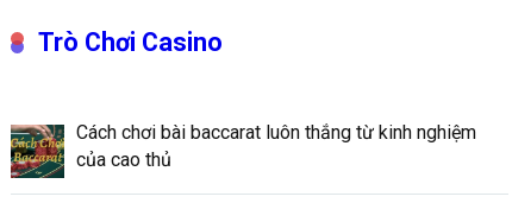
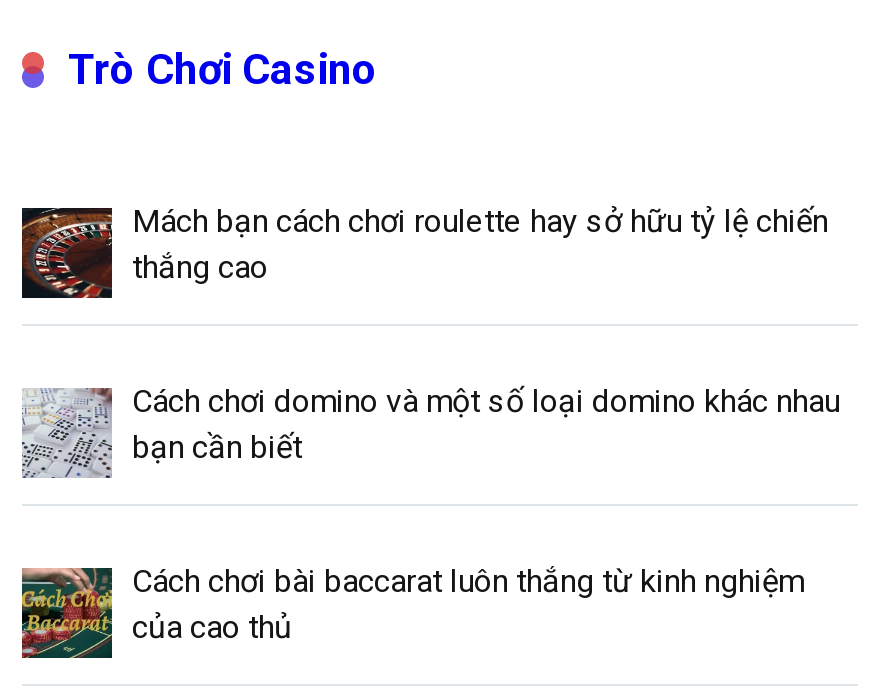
none -> [20,202,828,300] [image] | Mách bạn cách chơi roulette hay sở hữu tỷ lệ chiến | thắng cao
none -> [20,382,840,480] [image] | Cách chơi domino và một số loại domino khác nhau | bạn cần biết

